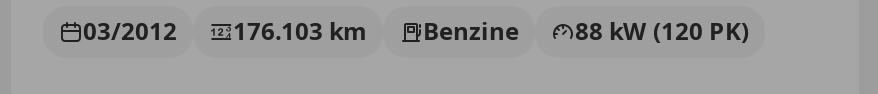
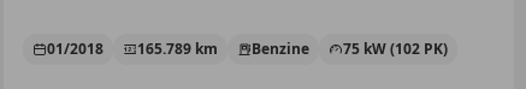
[83,13,367,47] 03/2012 | 176.103 km -> [47,38,218,58] 01/2018 | 165.789 km
[575,13,749,47] 88 kW (120 PK) -> [343,38,448,58] 75 kW (102 PK)

